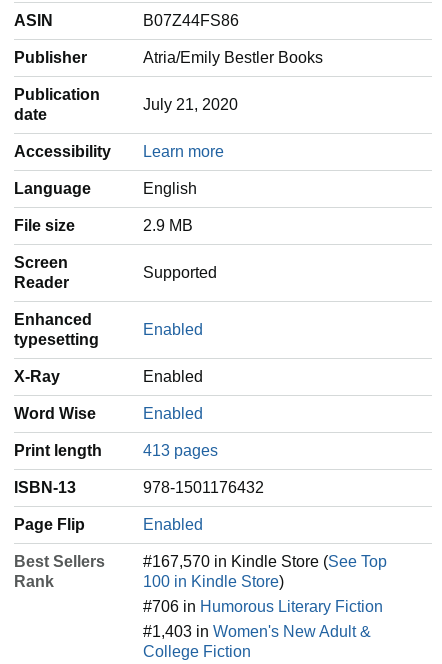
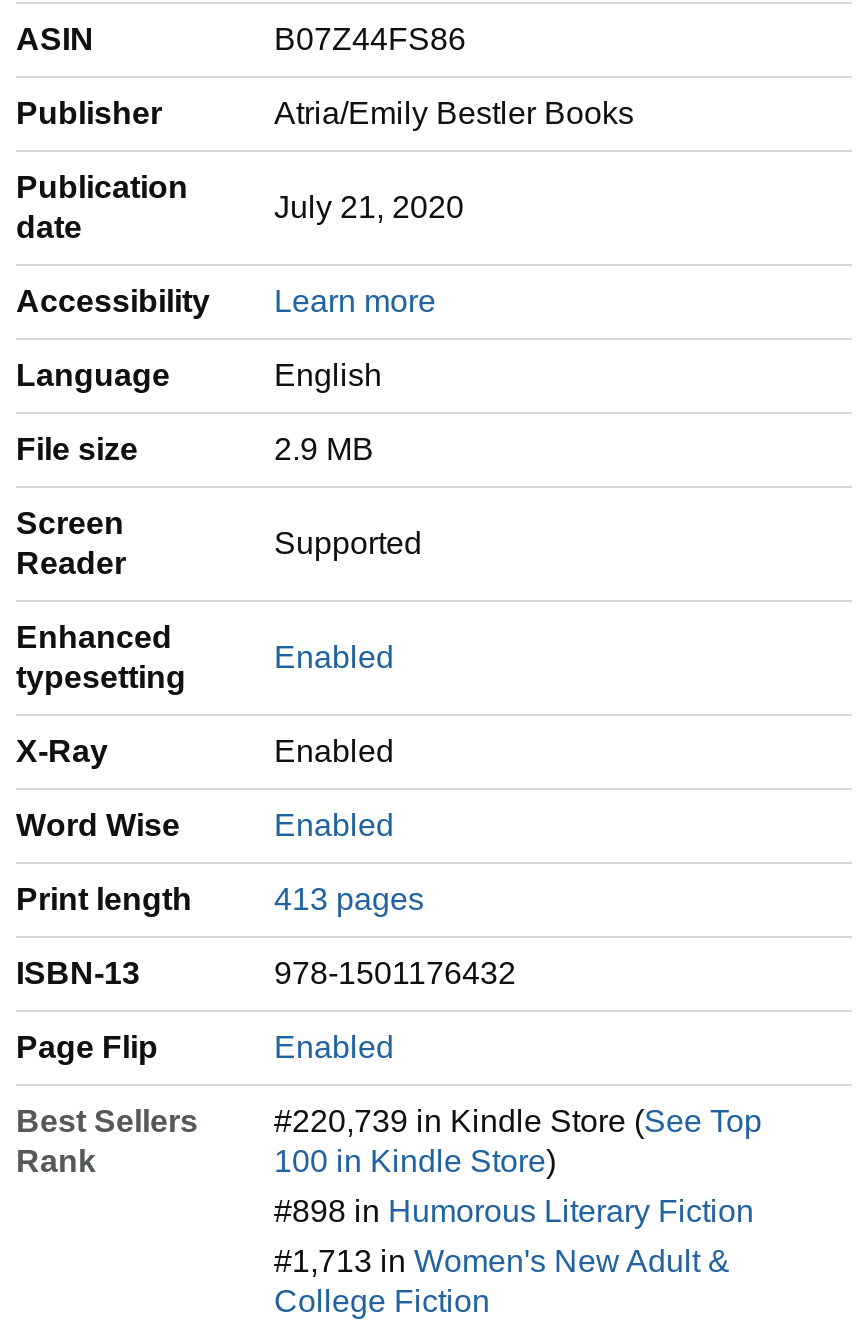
[143,553,387,570] #167,570 in Kindle Store (See Top -> [274,1103,762,1137] #220,739 in Kindle Store (See Top
[143,598,383,615] #706 in Humorous Literary Fiction -> [274,1193,754,1227] #898 in Humorous Literary Fiction
[143,623,371,640] #1,403 in Women's New Adult & -> [274,1243,730,1277] #1,713 in Women's New Adult &

